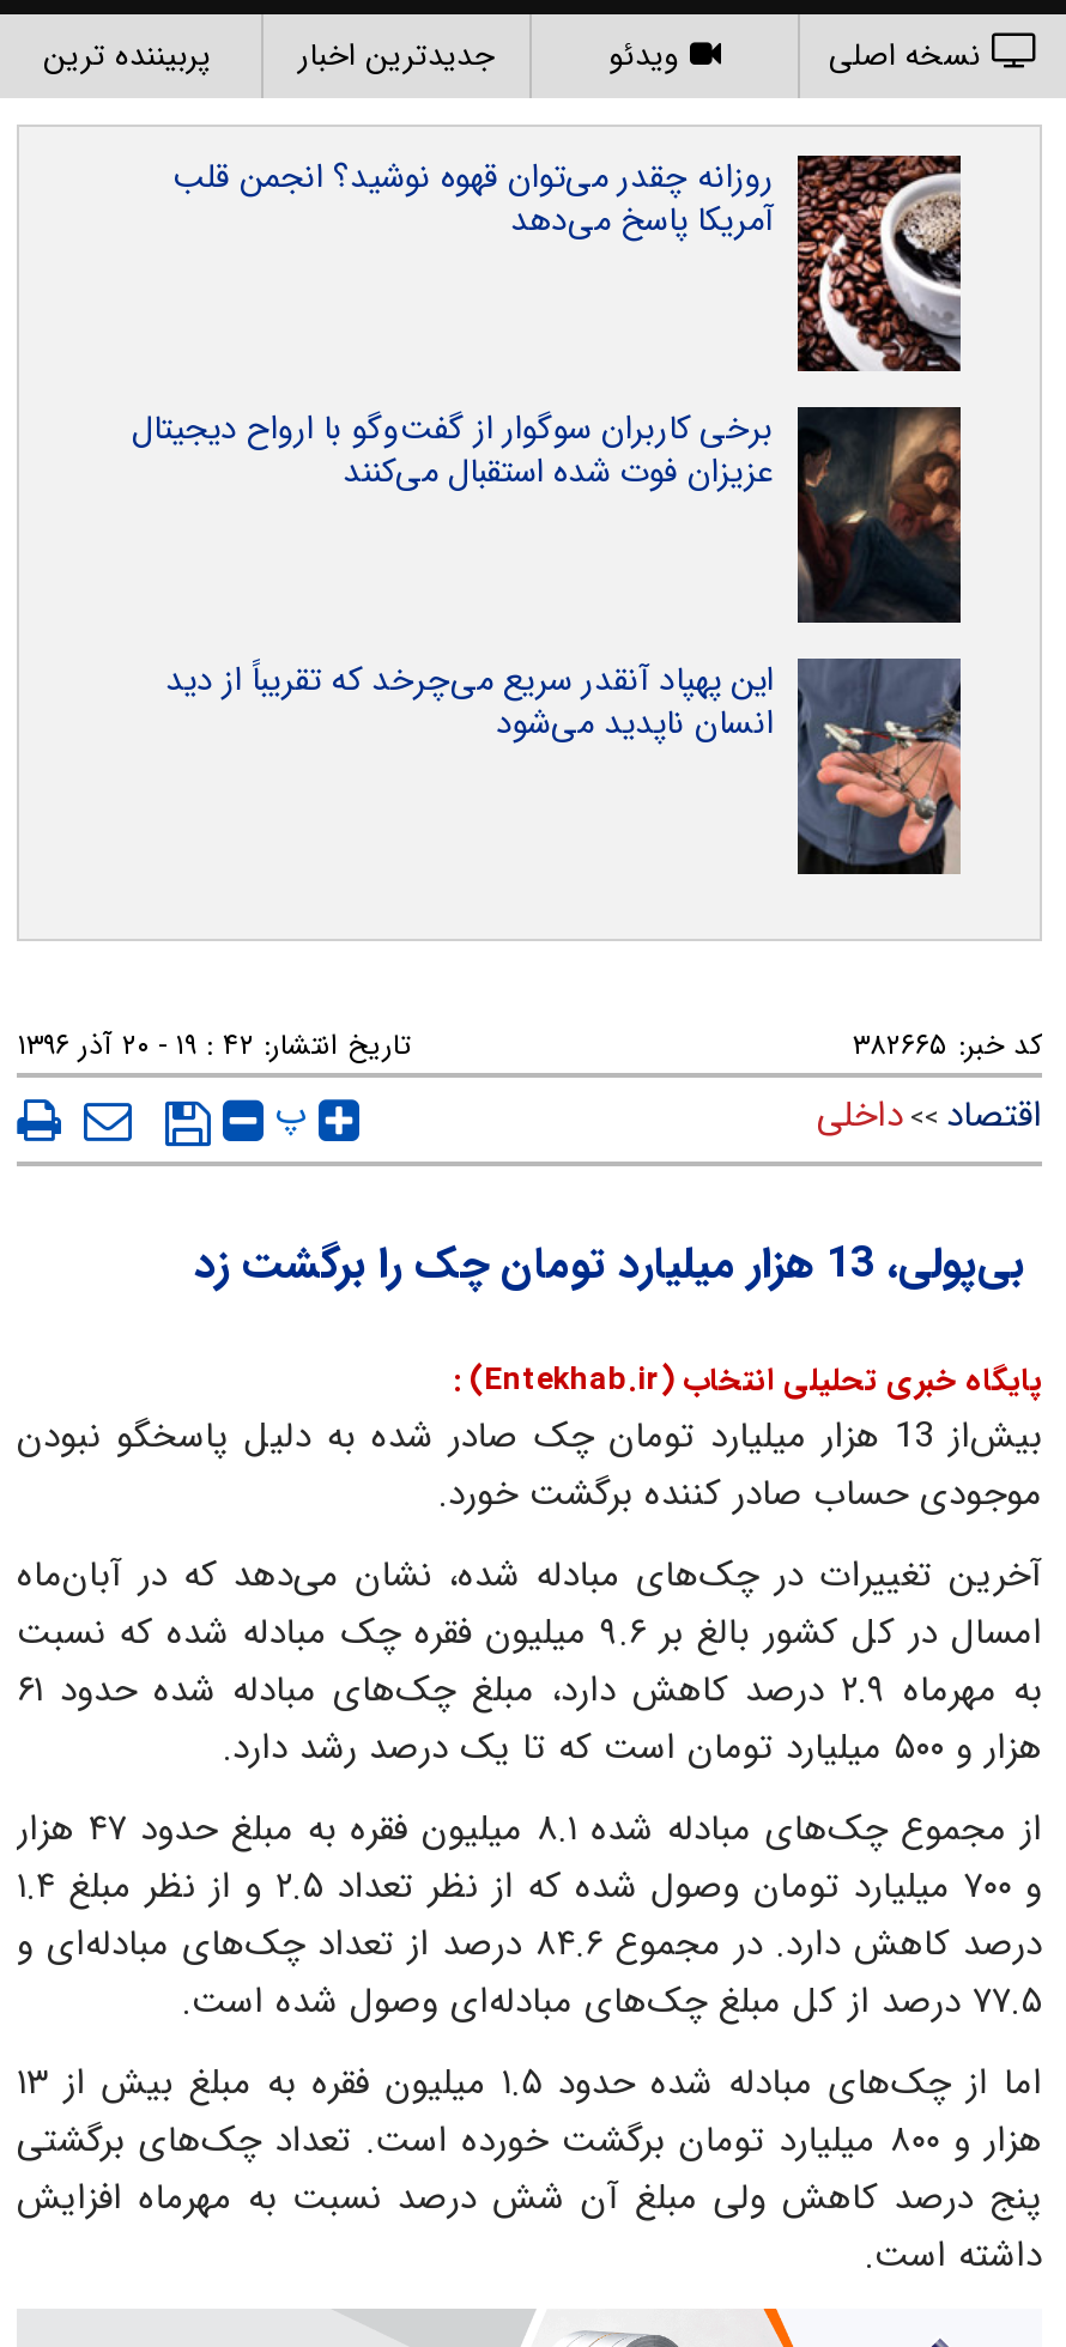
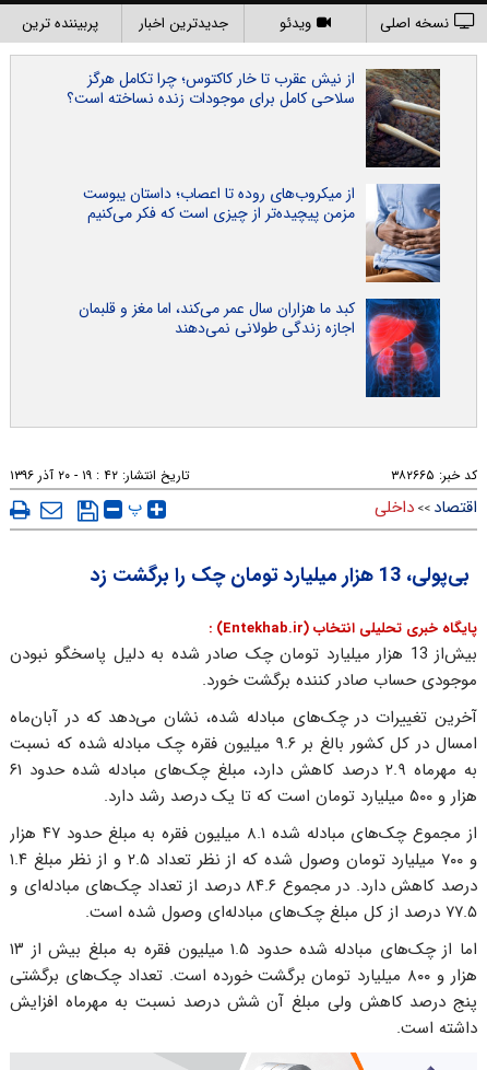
[172,151,961,371] [image] | روزانه چقدر می‌توان قهوه نوشید؟ انجمن قلب | آمریکا پاسخ می‌دهد -> [67,67,440,168] [image] | از نیش عقرب تا خار کاکتوس؛ چرا تکامل هرگز | سلاحی کامل برای موجودات زنده نساخته است؟
[132,402,963,625] [image] | برخی کاربران سوگوار از گفت‌وگو با ارواح دیجیتال | عزیزان فوت شده استقبال می‌کنند -> [83,182,441,283] [image] | از میکروب‌های روده تا اعصاب؛ داستان یبوست | مزمن پیچیده‌تر از چیزی است که فکر می‌کنیم
[165,654,963,874] [image] | این پهپاد آنقدر سریع می‌چرخد که تقریباً از دید | انسان ناپدید می‌شود -> [79,296,441,398] [image] | کبد ما هزاران سال عمر می‌کند، اما مغز و قلبمان | اجازه زندگی طولانی نمی‌دهند

